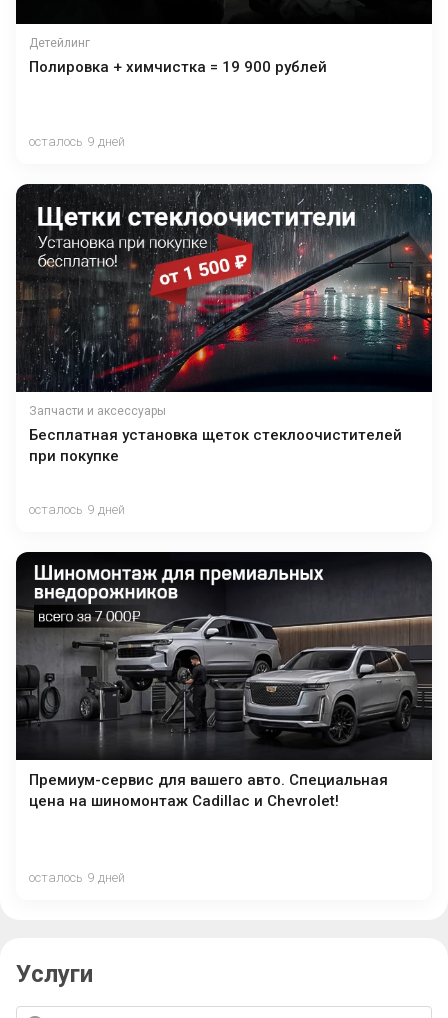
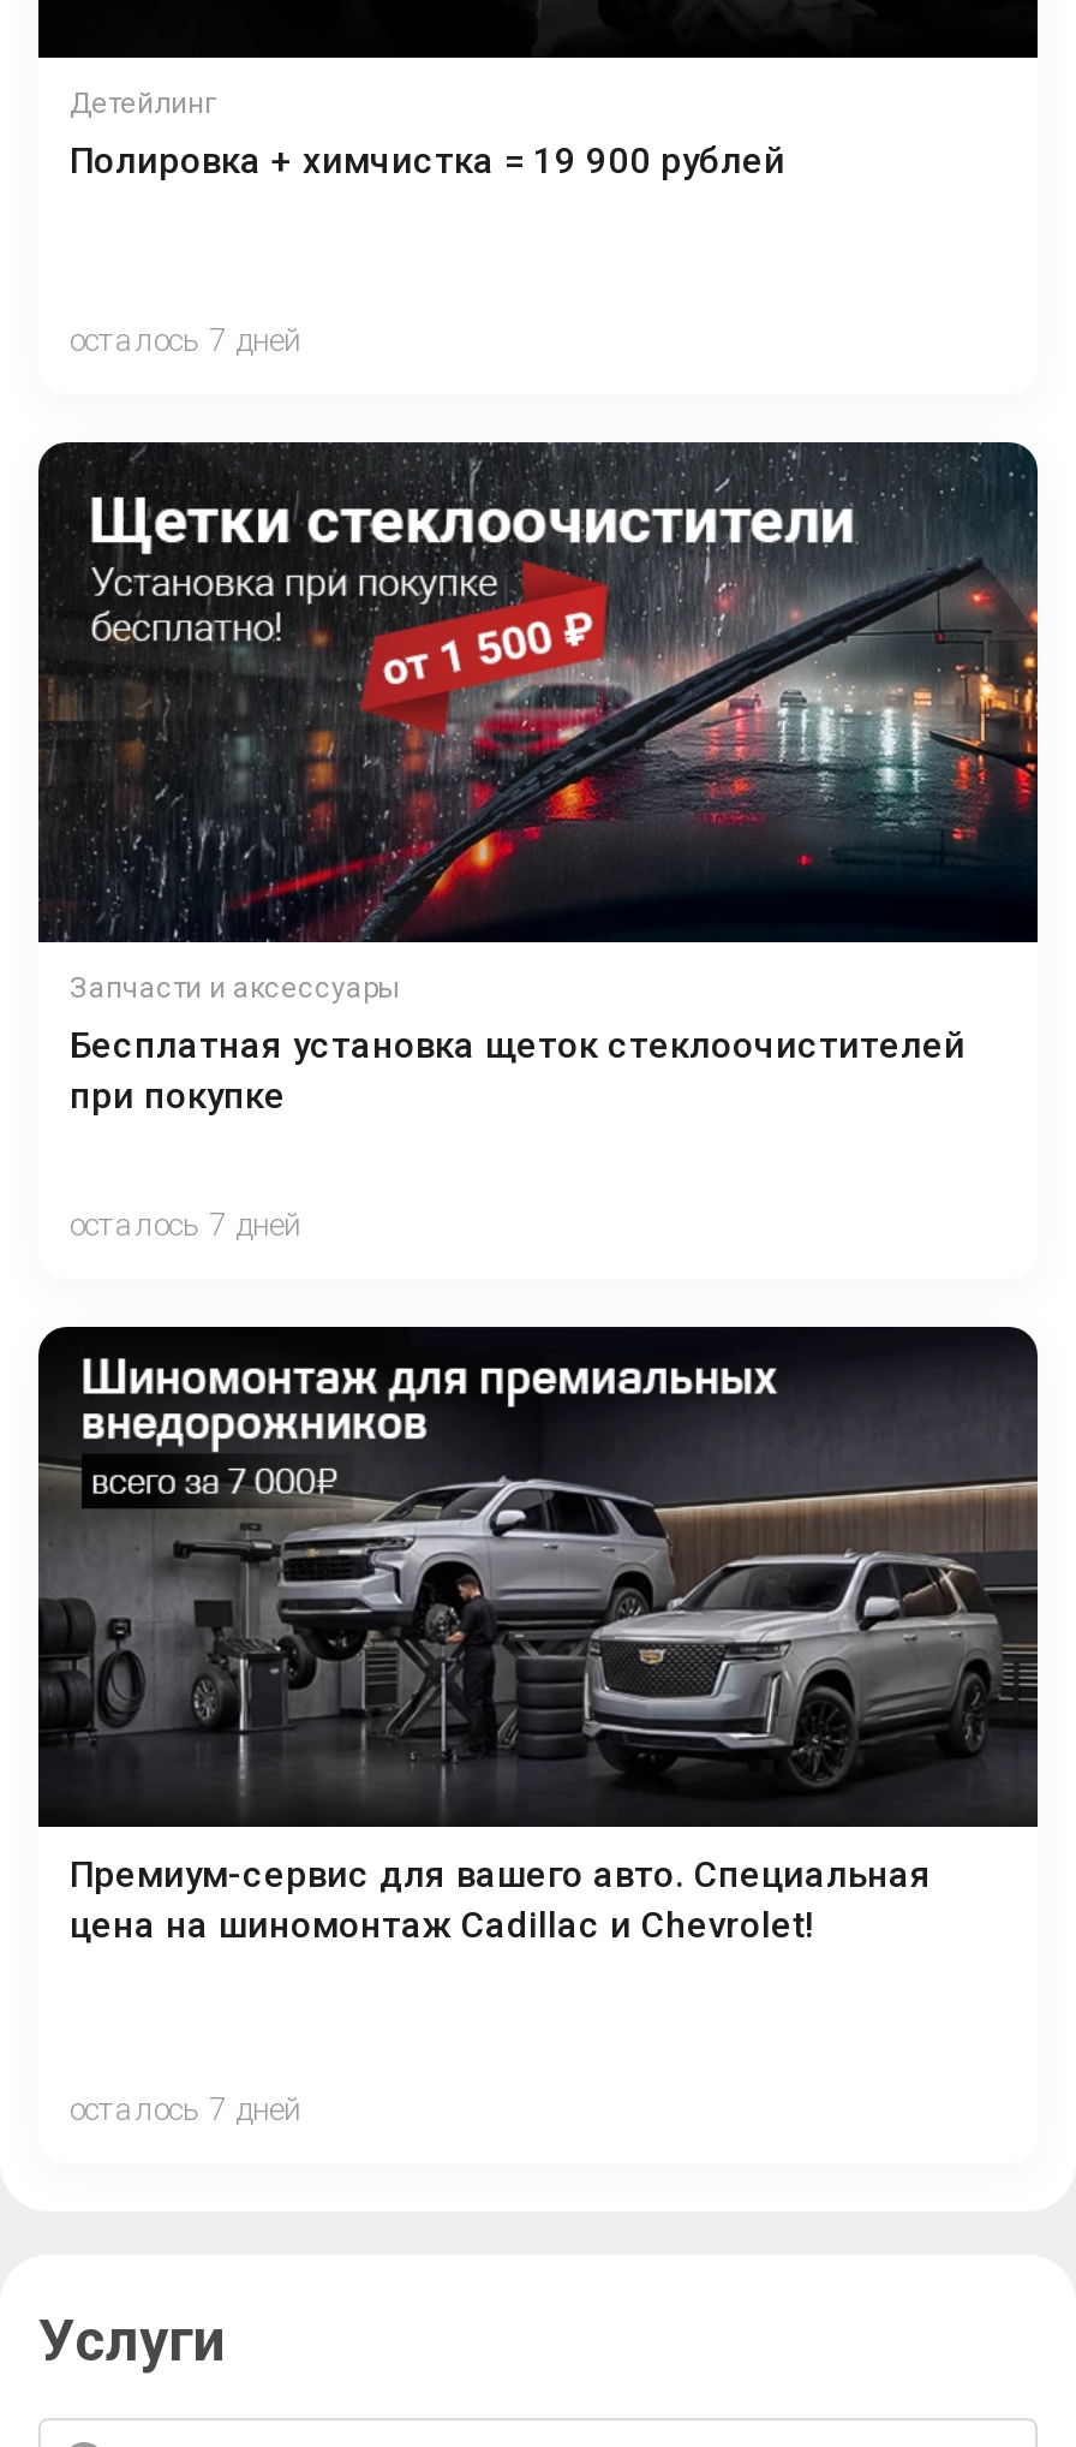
[29,134,125,149] осталось 9 дней -> [70,322,300,358] осталось 7 дней
[29,502,125,517] осталось 9 дней -> [70,1207,300,1243] осталось 7 дней
[29,870,125,885] осталось 9 дней -> [70,2091,300,2127] осталось 7 дней

